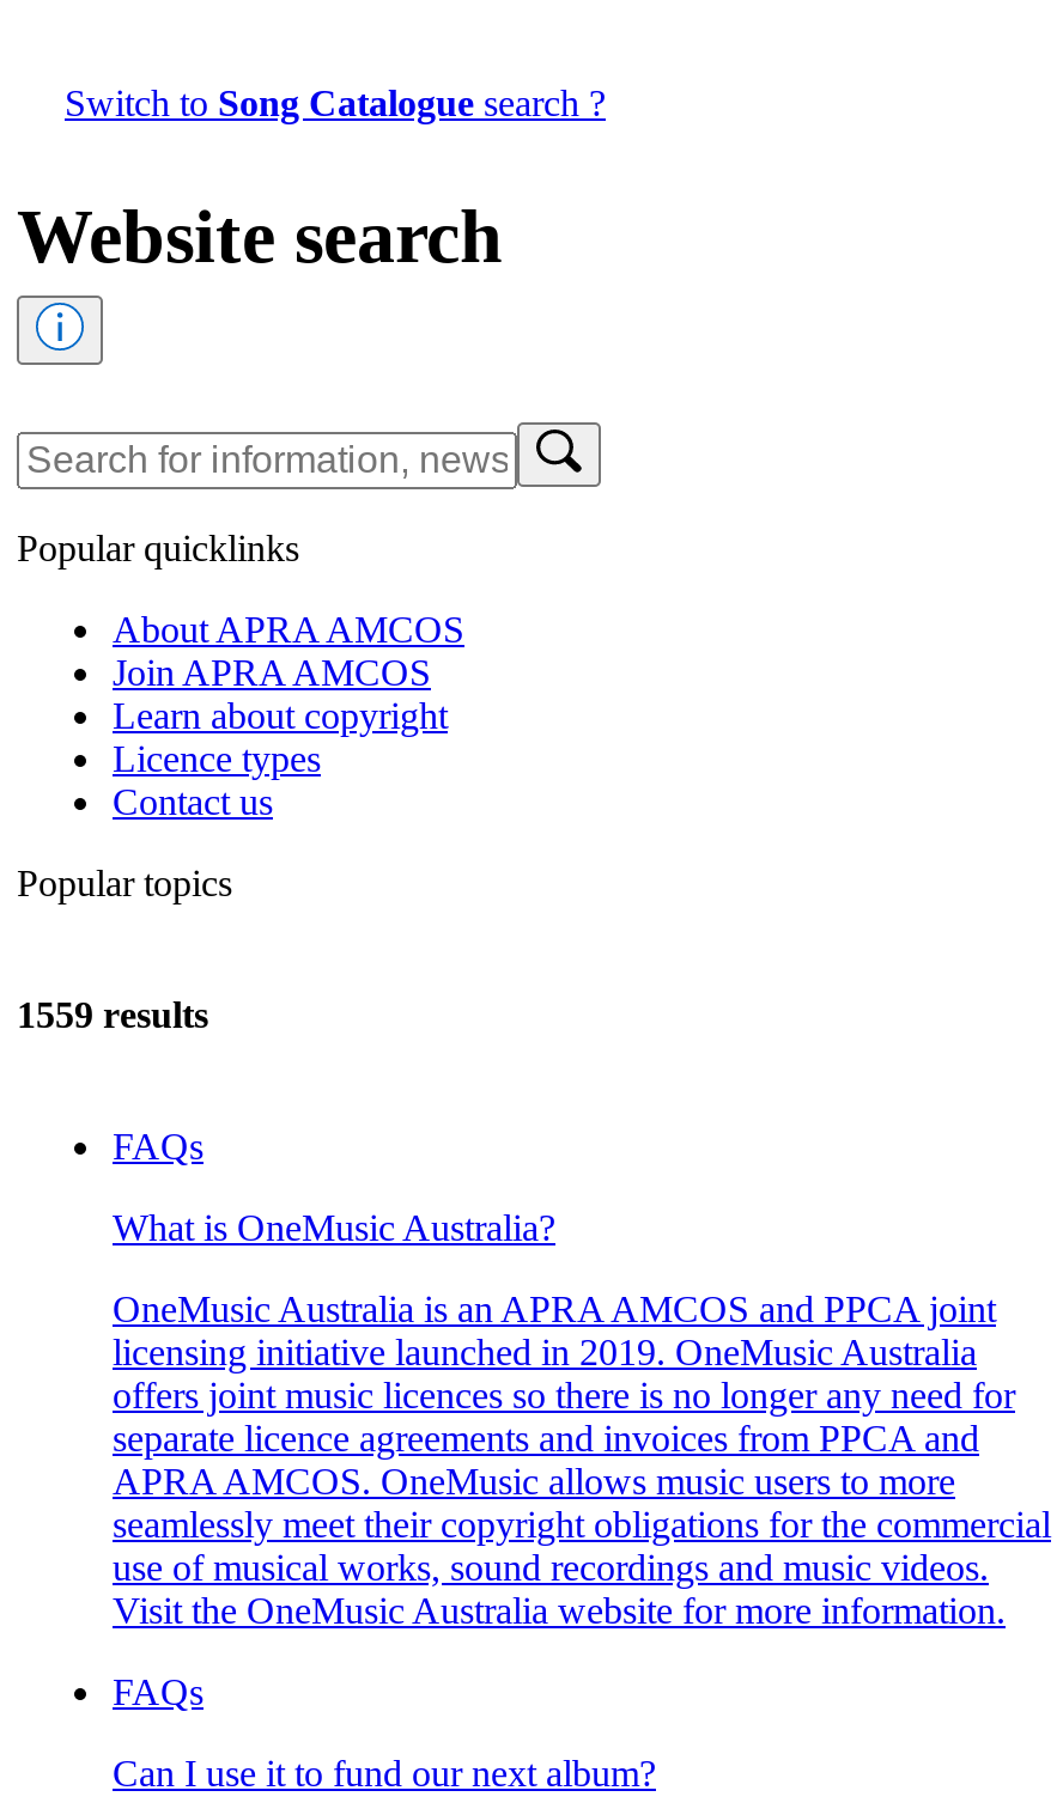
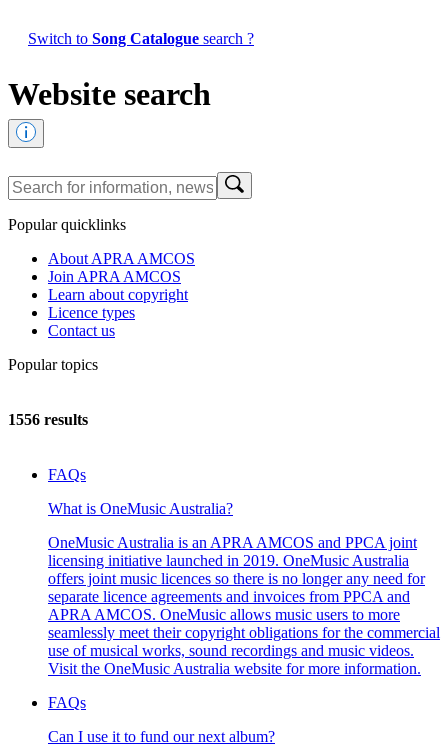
[17,995,208,1035] 1559 results -> [8,411,88,428] 1556 results

